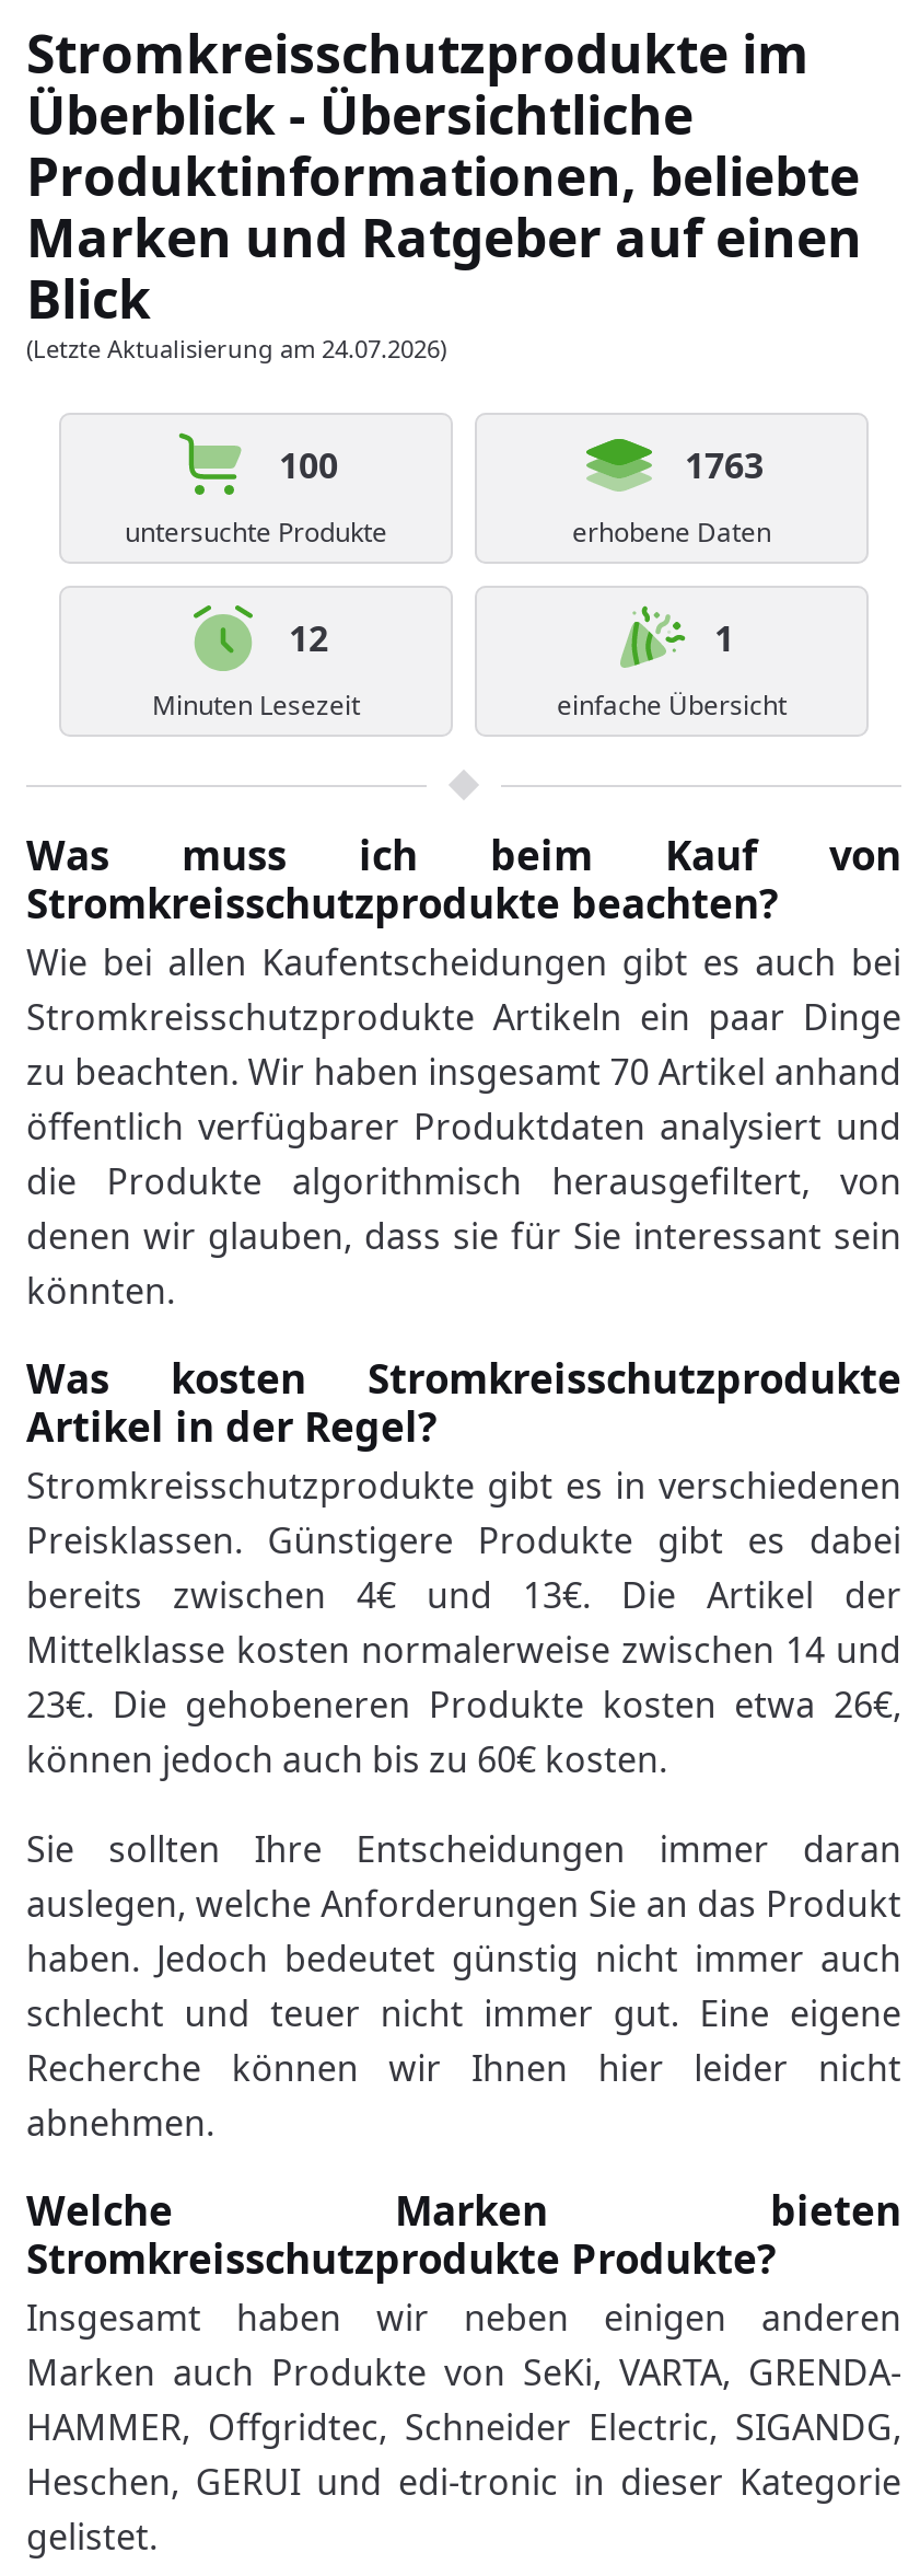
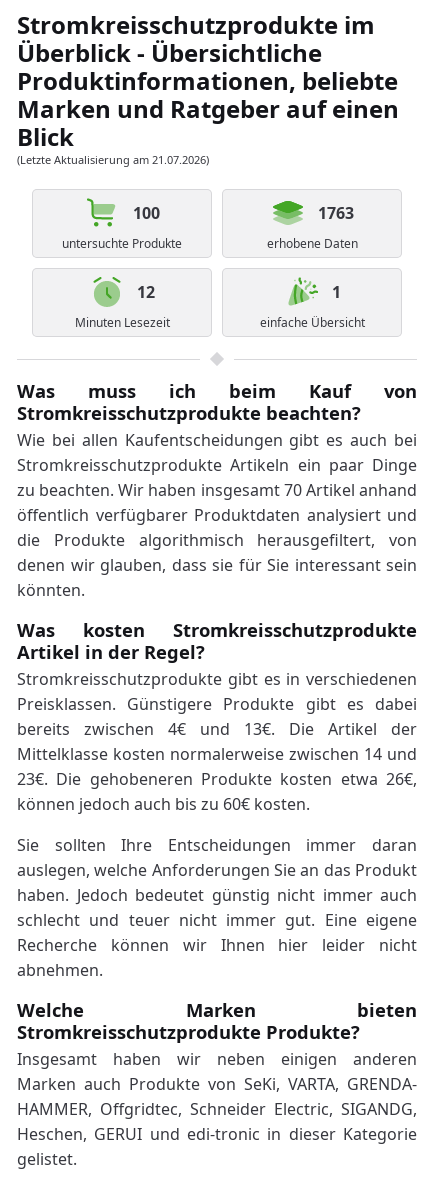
[26,332,446,365] (Letzte Aktualisierung am 24.07.2026) -> [17,152,209,167] (Letzte Aktualisierung am 21.07.2026)

